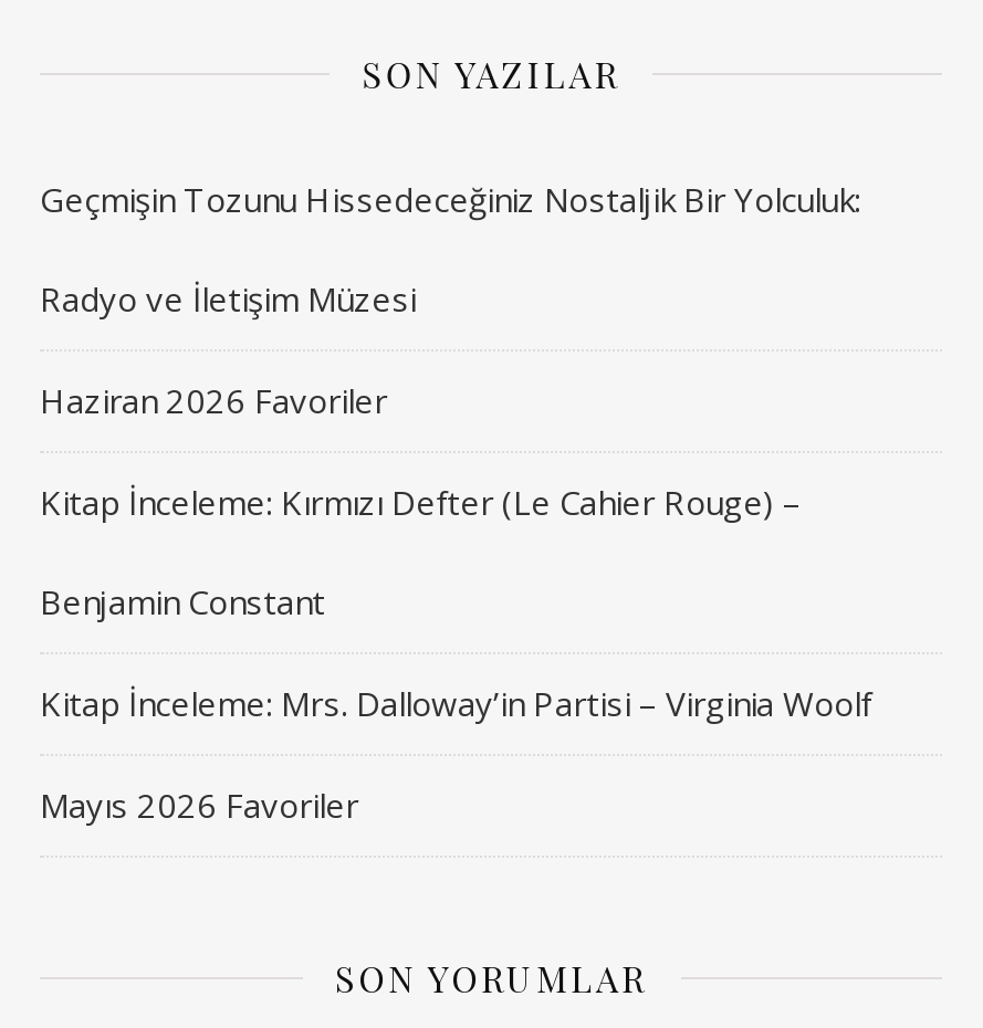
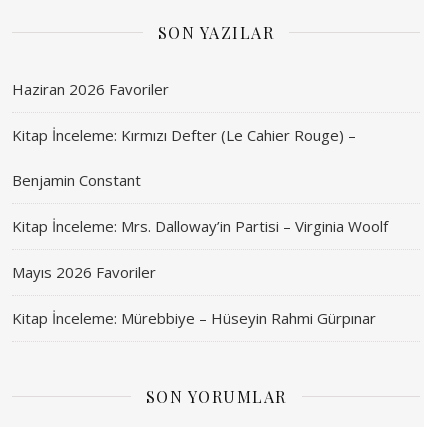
[40,177,860,321] Geçmişin Tozunu Hissedeceğiniz Nostaljik Bir Yolculuk: | Radyo ve İletişim Müzesi -> none
moved [40,378,871,827] -> [12,79,388,282]: Haziran 2026 Favoriler | Kitap İnceleme: Kırmızı Defter (Le Cahier Rouge) – | Benjamin Constant | Kitap İnceleme: Mrs. Dalloway’in Partisi – Virginia Woolf | Mayıs 2026 Favoriler
none -> [12,308,380,328] Kitap İnceleme: Mürebbiye – Hüseyin Rahmi Gürpınar

